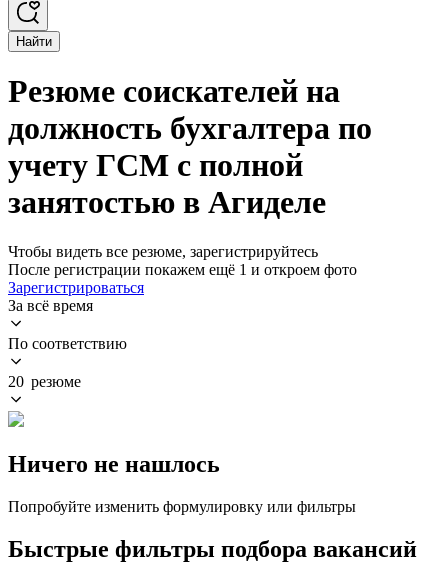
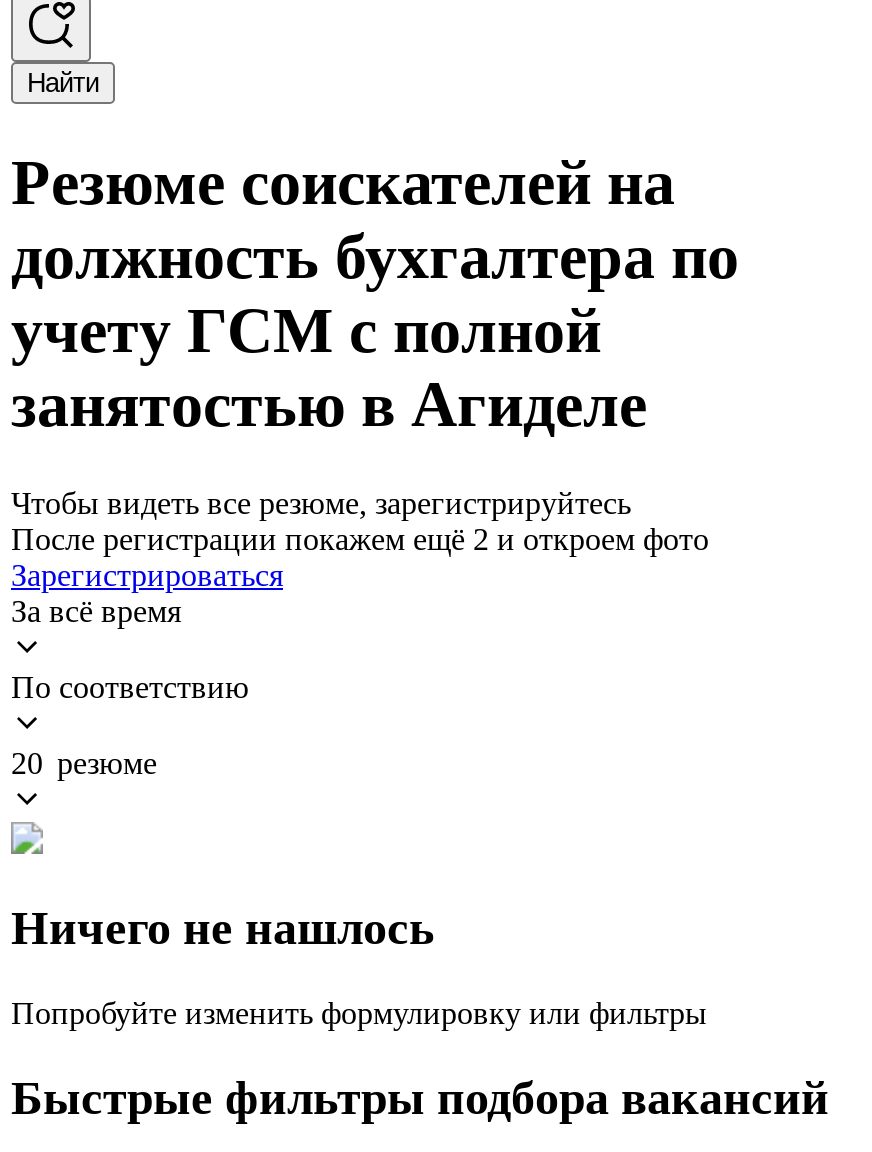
[8,261,357,278] После регистрации покажем ещё 1 и откроем фото -> [11,522,709,556] После регистрации покажем ещё 2 и откроем фото

